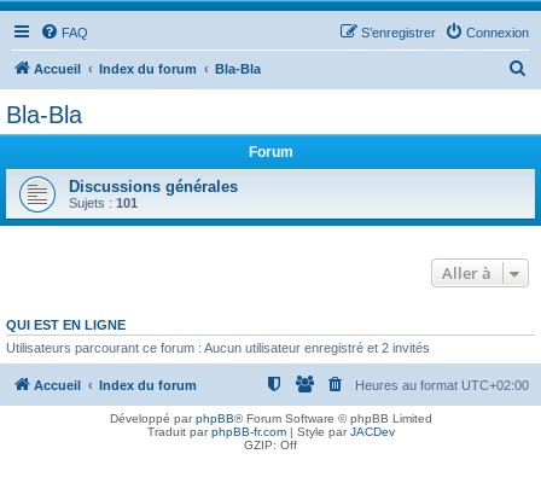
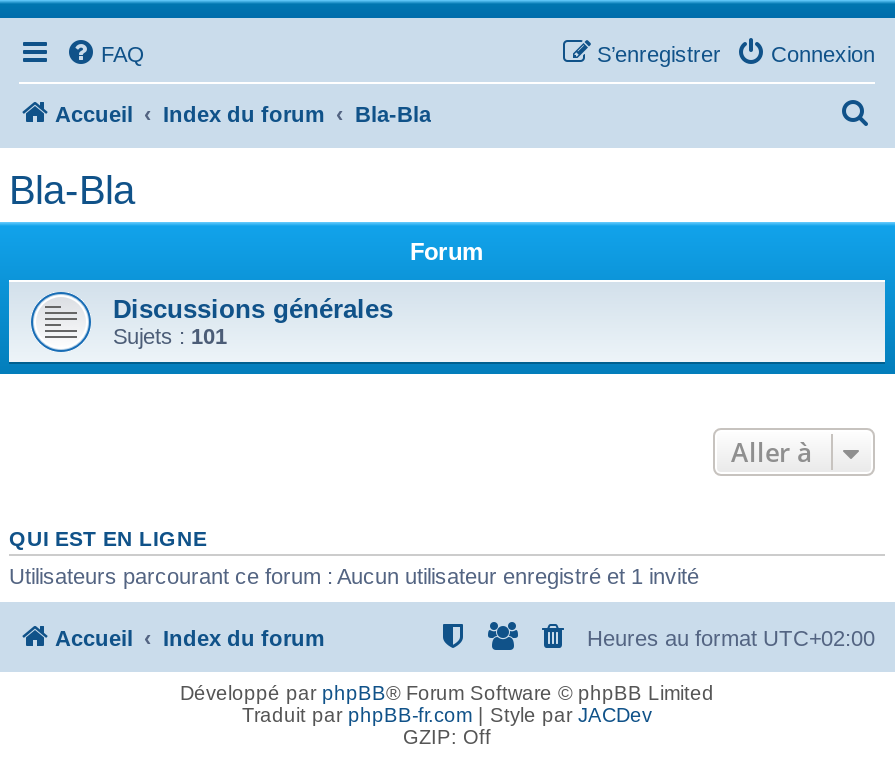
[6,341,430,355] Utilisateurs parcourant ce forum : Aucun utilisateur enregistré et 2 invités -> [9,564,699,588] Utilisateurs parcourant ce forum : Aucun utilisateur enregistré et 1 invité

